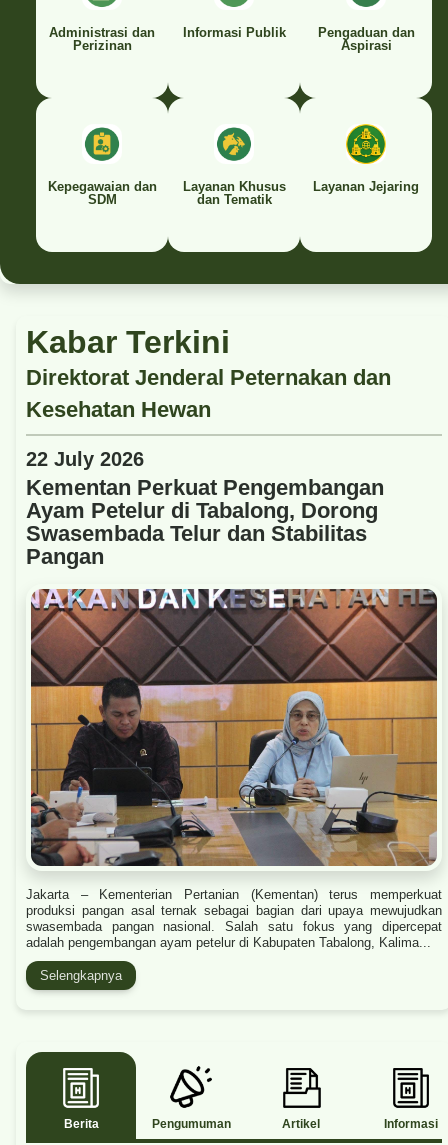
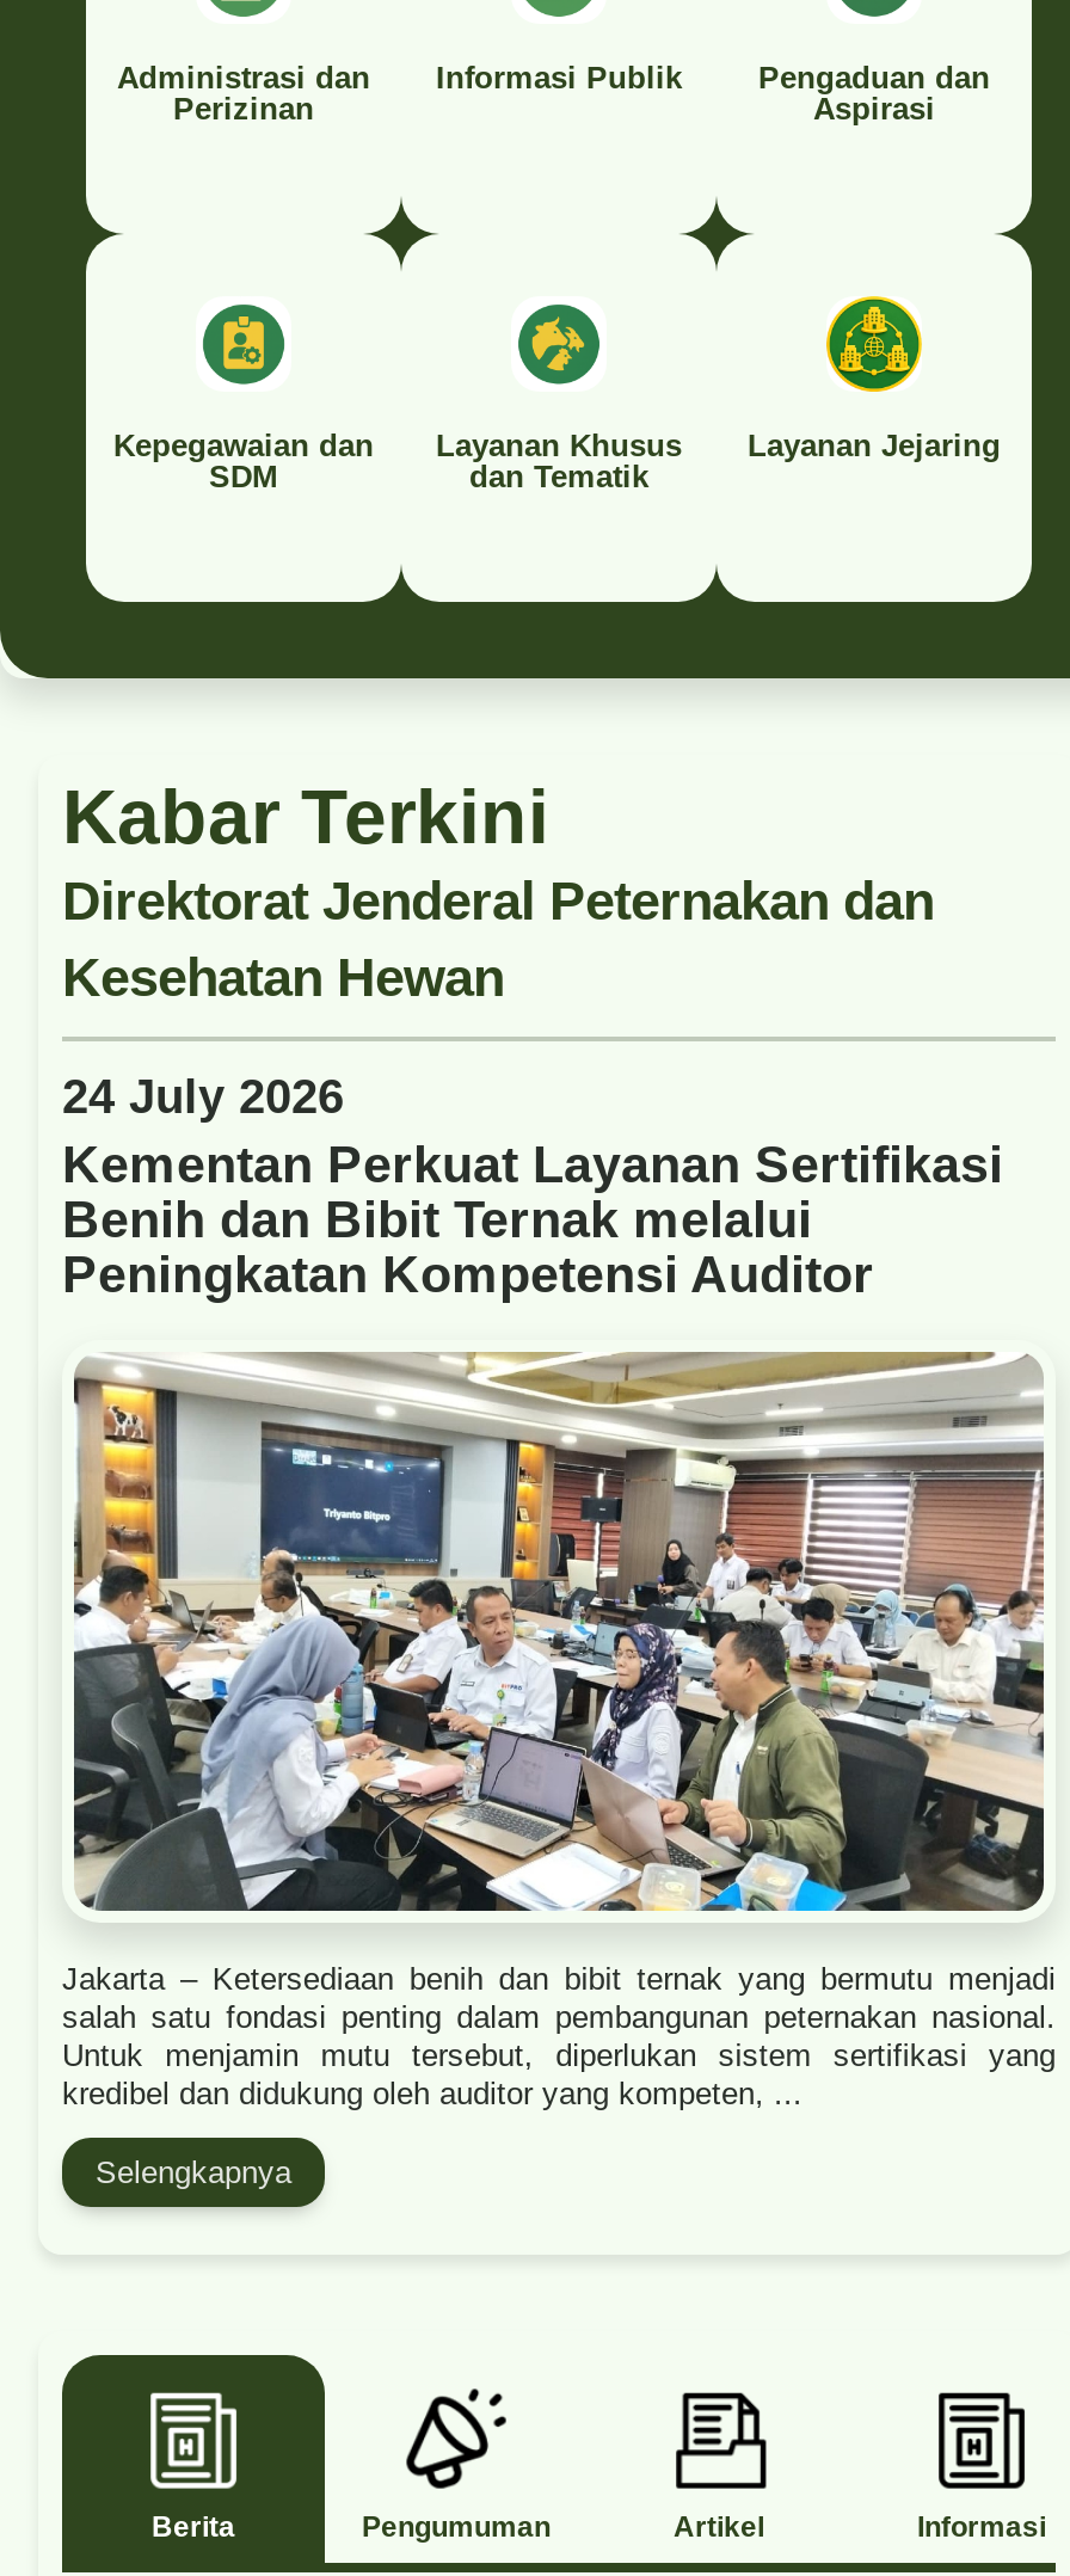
[26,448,384,569] 22 July 2026 | Kementan Perkuat Pengembangan | Ayam Petelur di Tabalong, Dorong | Swasembada Telur dan Stabilitas | Pangan -> [62,1070,1003,1304] 24 July 2026 | Kementan Perkuat Layanan Sertifikasi | Benih dan Bibit Ternak melalui | Peningkatan Kompetensi Auditor
[30,588,438,814] [image] -> [72,1350,1046,1913] [image]
[26,887,442,950] Jakarta – Kementerian Pertanian (Kementan) terus memperkuat | produksi pangan asal ternak sebagai bagian dari upaya mewujudkan | swasembada pangan nasional. Salah satu fokus yang dipercepat | adalah pengembangan ayam petelur di Kabupaten Tabalong, Kalima... -> [62,1961,1056,2111] Jakarta – Ketersediaan benih dan bibit ternak yang bermutu menjadi | salah satu fondasi penting dalam pembangunan peternakan nasional. | Untuk menjamin mutu tersebut, diperlukan sistem sertifikasi yang | kredibel dan didukung oleh auditor yang kompeten, ...

